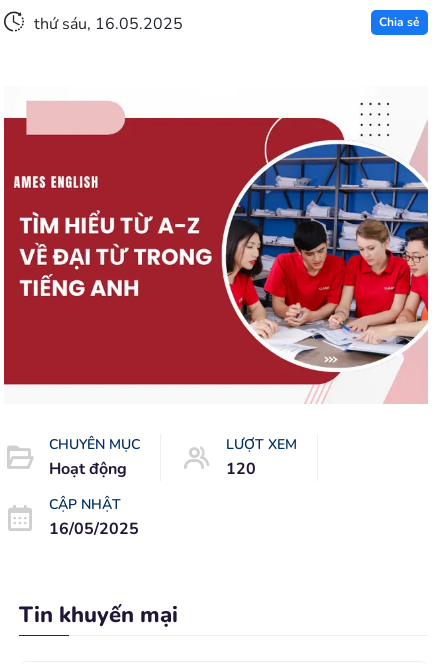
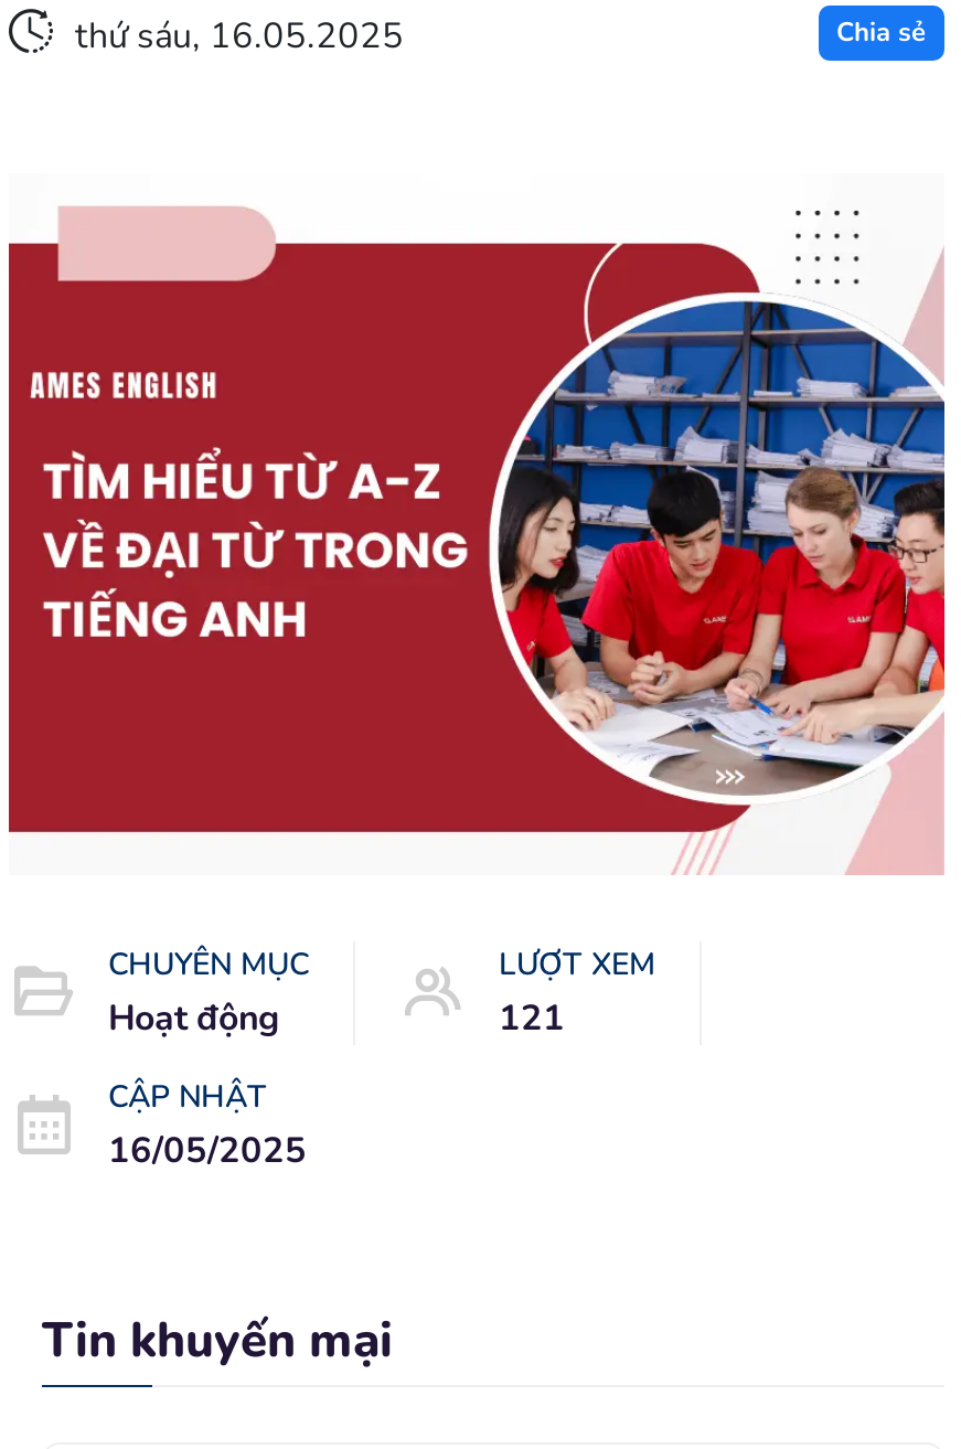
[226,458,256,480] 120 -> [499,994,565,1043] 121

